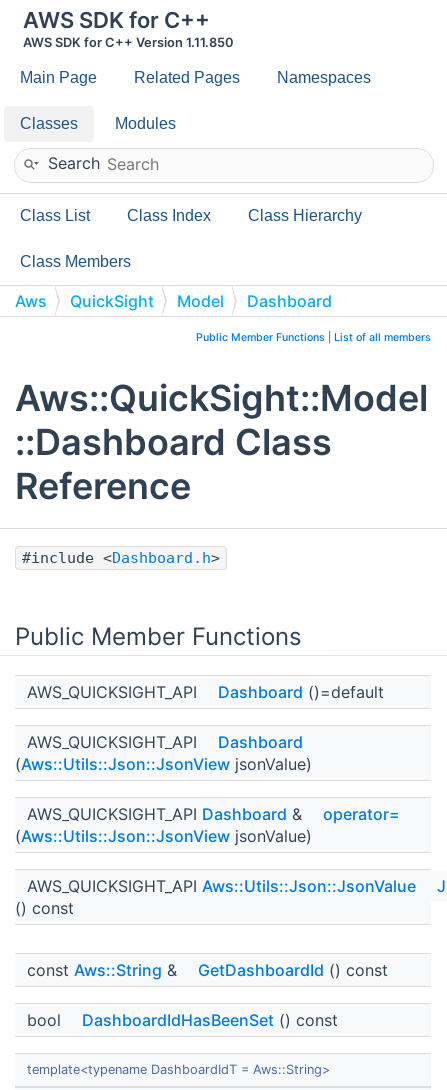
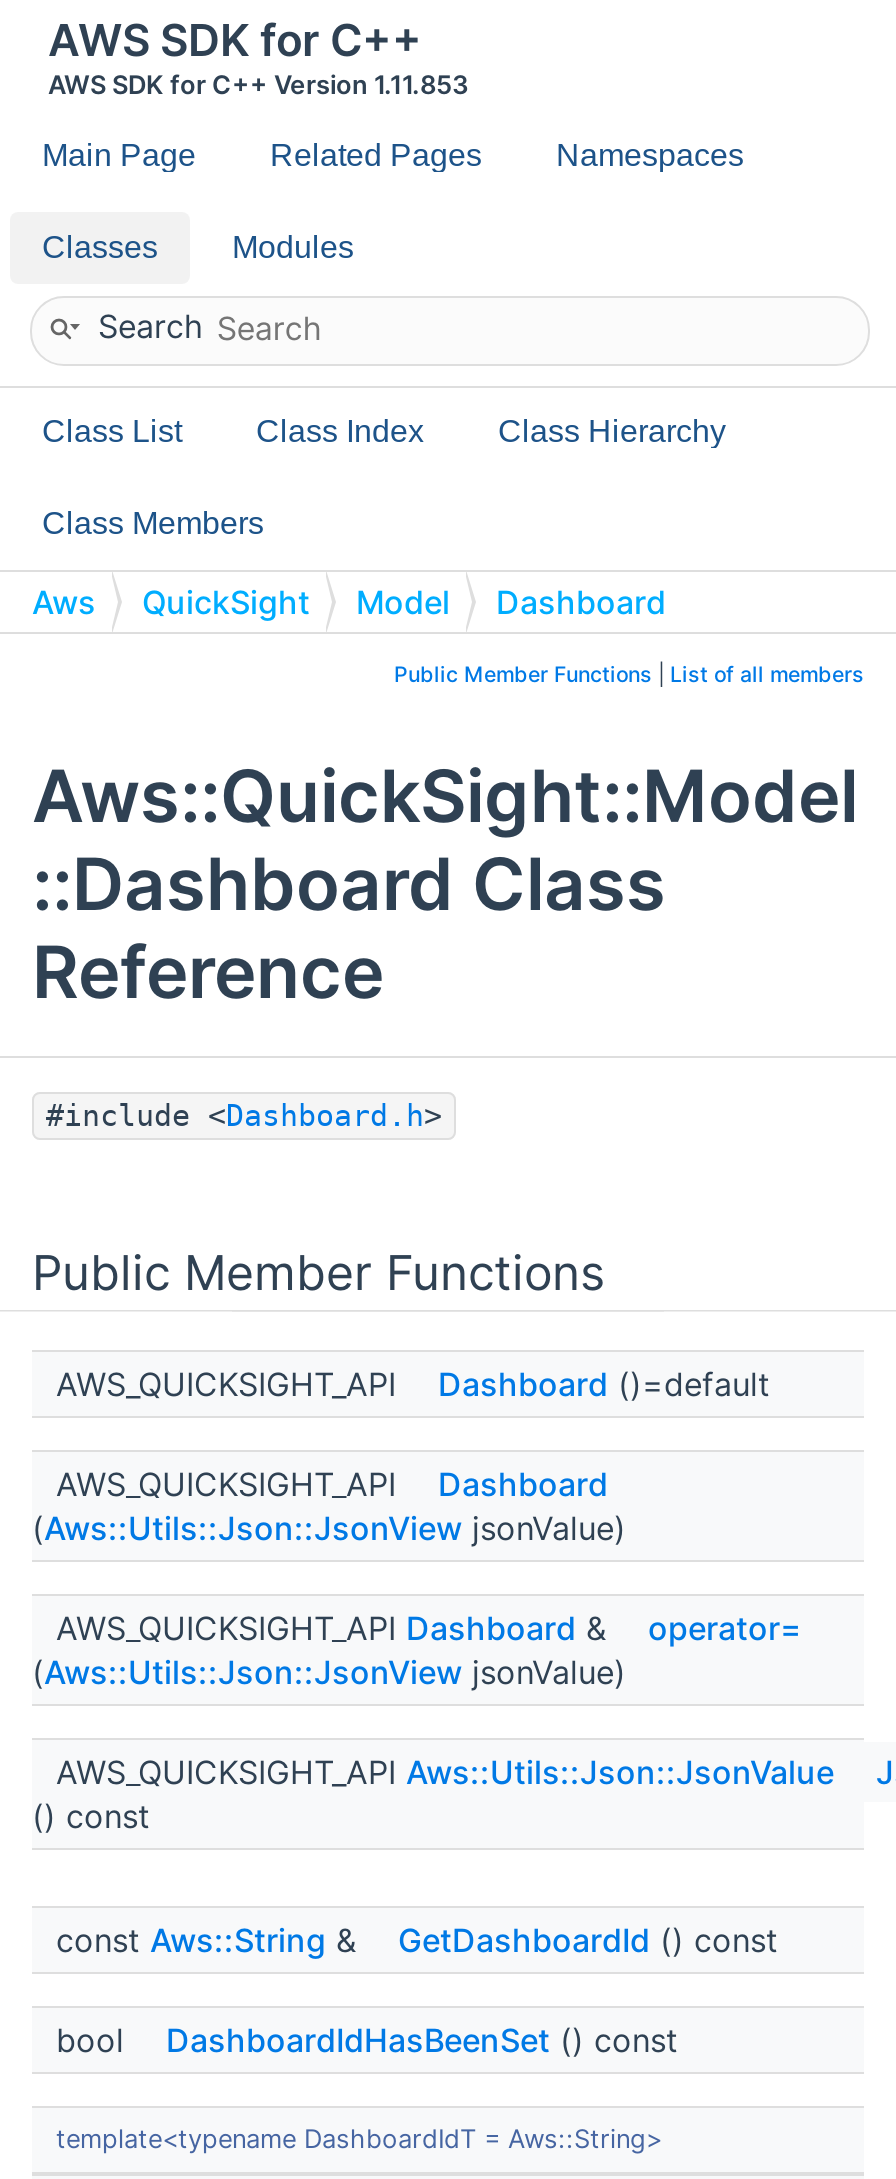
[23,35,234,50] AWS SDK for C++ Version 1.11.850 -> [48,70,468,100] AWS SDK for C++ Version 1.11.853

